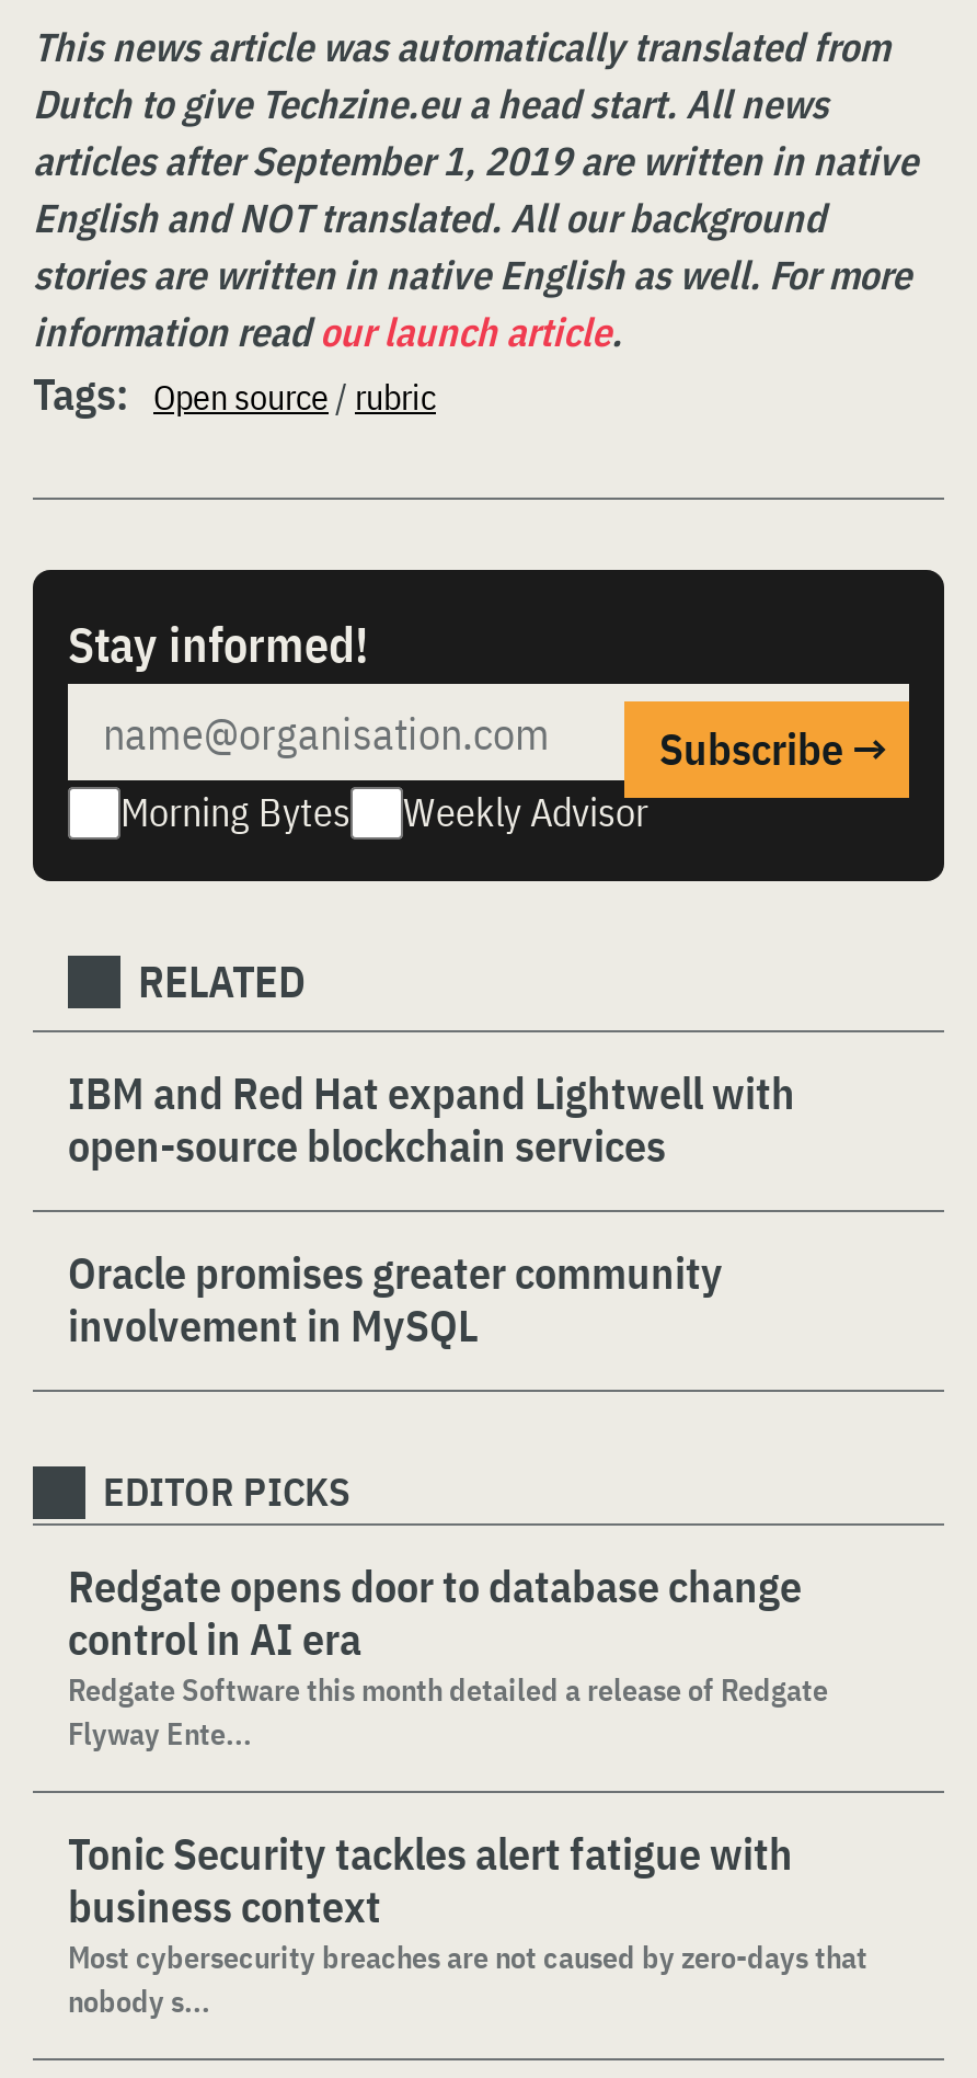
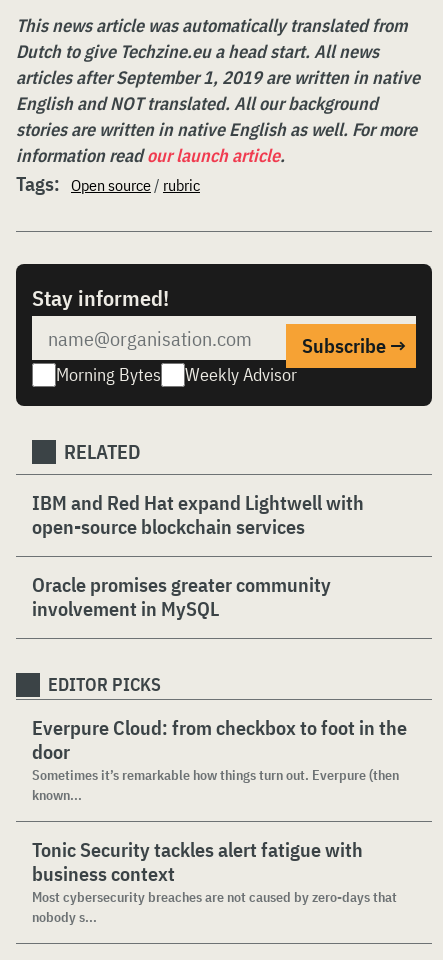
[68,1556,828,1754] Redgate opens door to database change | control in AI era | Redgate Software this month detailed a release of Redgate | Flyway Ente... -> [32,714,407,804] Everpure Cloud: from checkbox to foot in the | door | Sometimes it’s remarkable how things turn out. Everpure (then | known...

